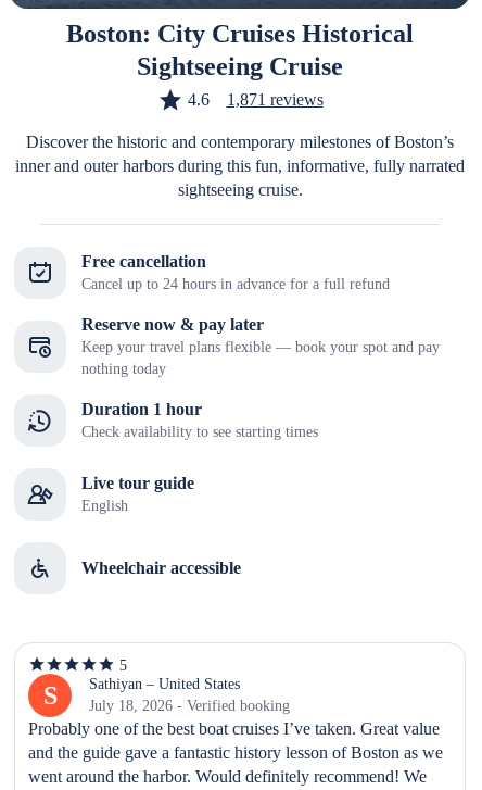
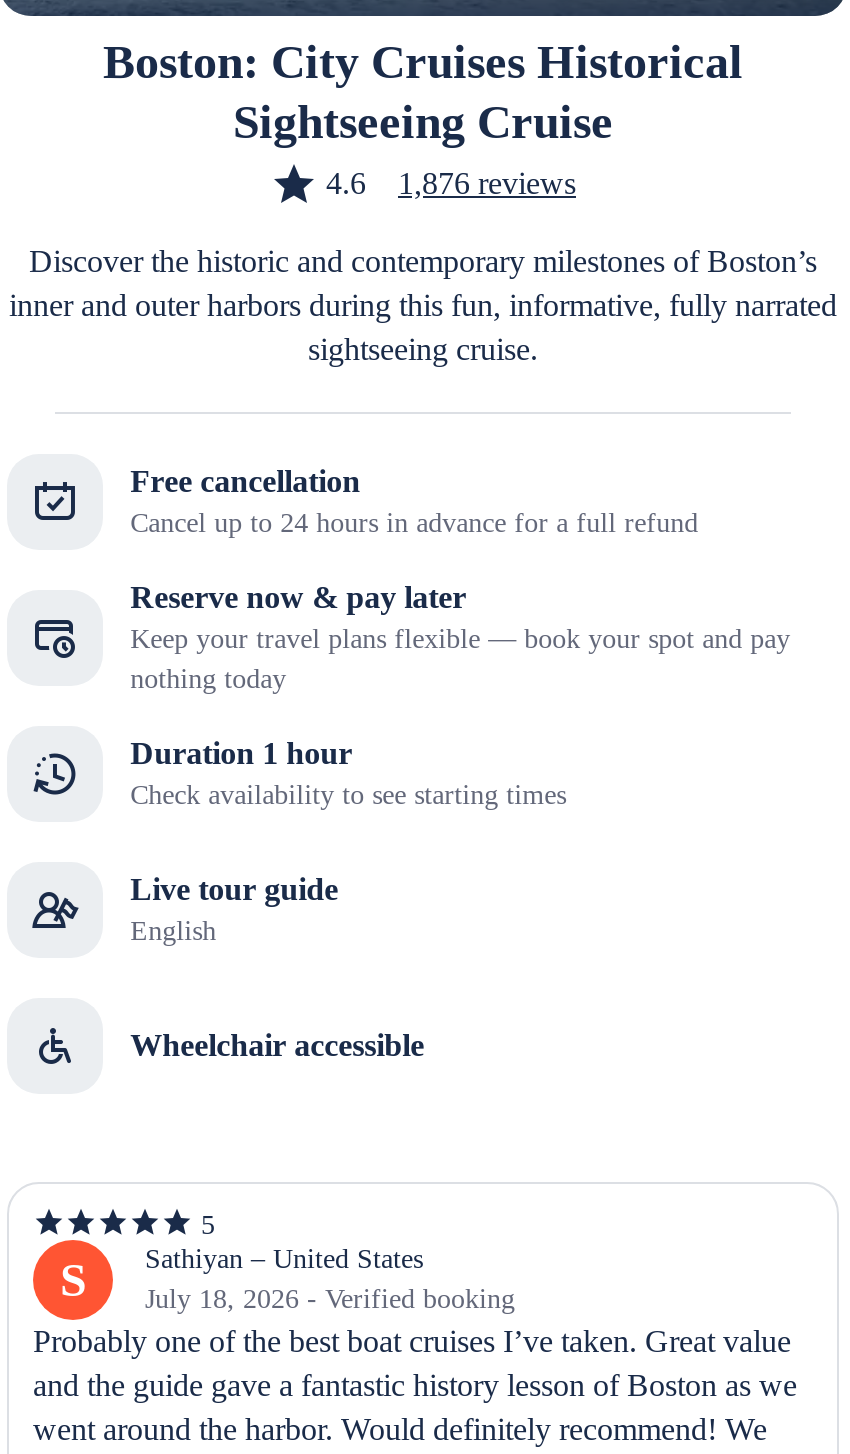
[187,90,323,108] 4.6 1,871 reviews -> [326,165,576,199] 4.6 1,876 reviews

